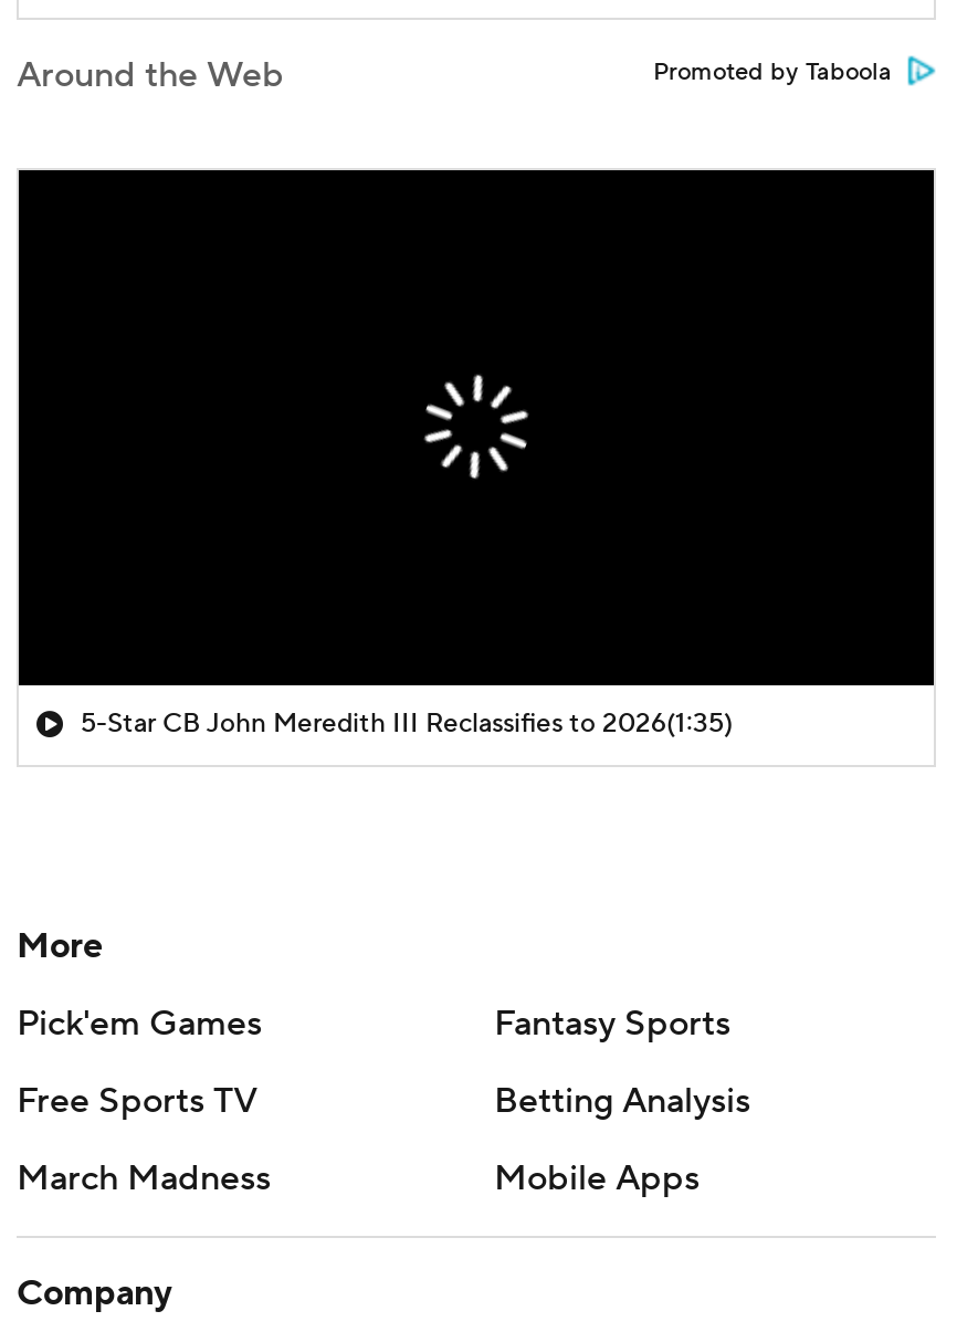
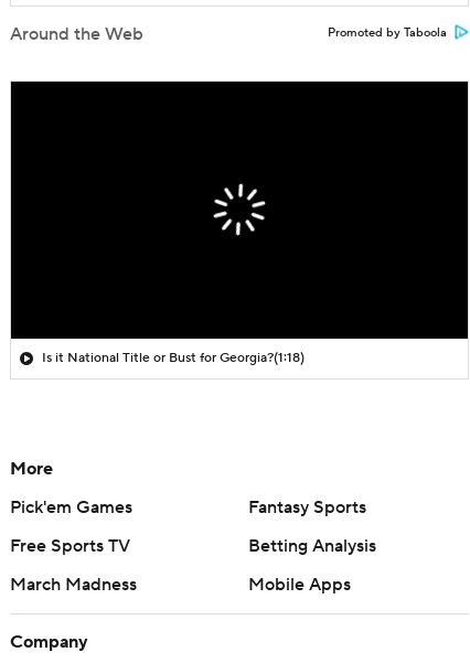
[81,707,733,740] 5-Star CB John Meredith III Reclassifies to 2026(1:35) -> [42,350,305,366] Is it National Title or Bust for Georgia?(1:18)

